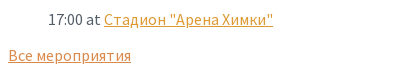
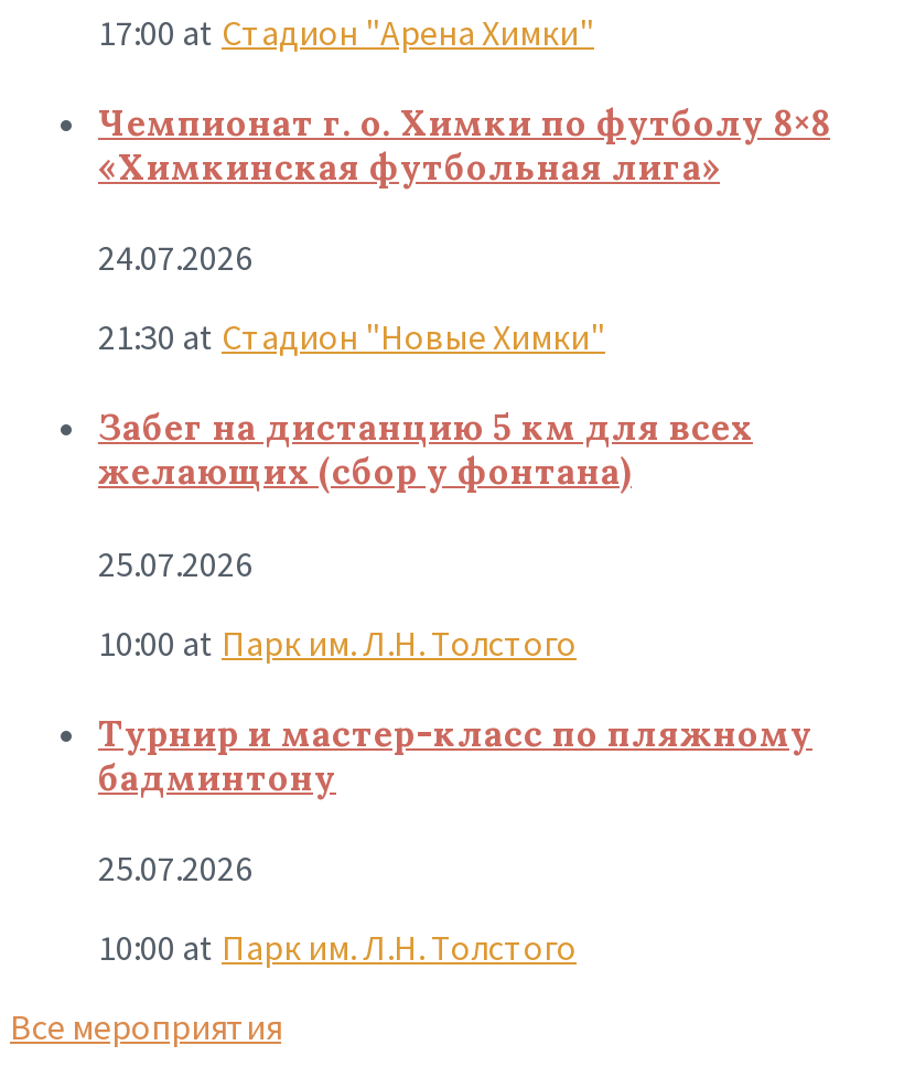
none -> [98,100,830,970] Чемпионат г. о. Химки по футболу 8×8 | «Химкинская футбольная лига» | 24.07.2026 | 21:30 at Стадион "Новые Химки" | Забег на дистанцию 5 км для всех | желающих (сбор у фонтана) | 25.07.2026 | 10:00 at Парк им. Л.Н. Толстого | Турнир и мастер-класс по пляжному | бадминтону | 25.07.2026 | 10:00 at Парк им. Л.Н. Толстого

